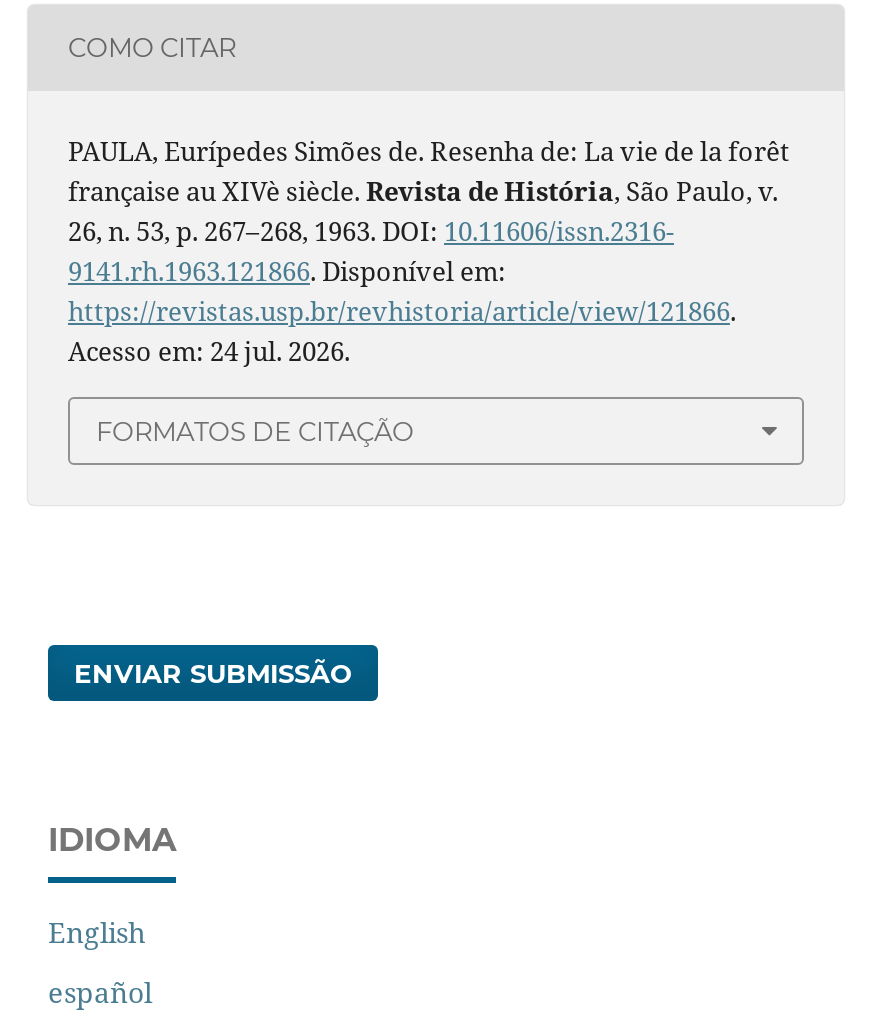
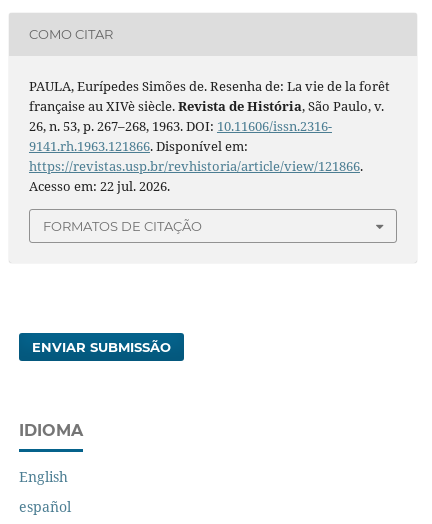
[68,333,350,369] Acesso em: 24 jul. 2026. -> [29,177,170,195] Acesso em: 22 jul. 2026.

